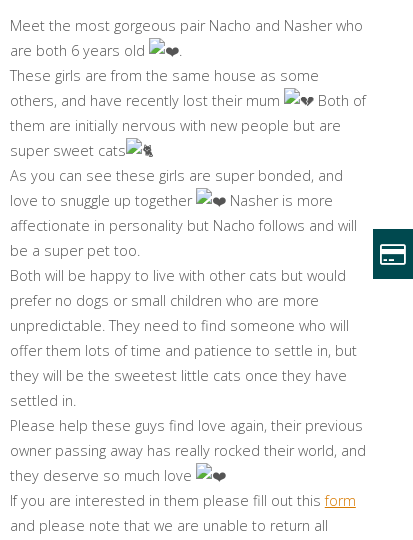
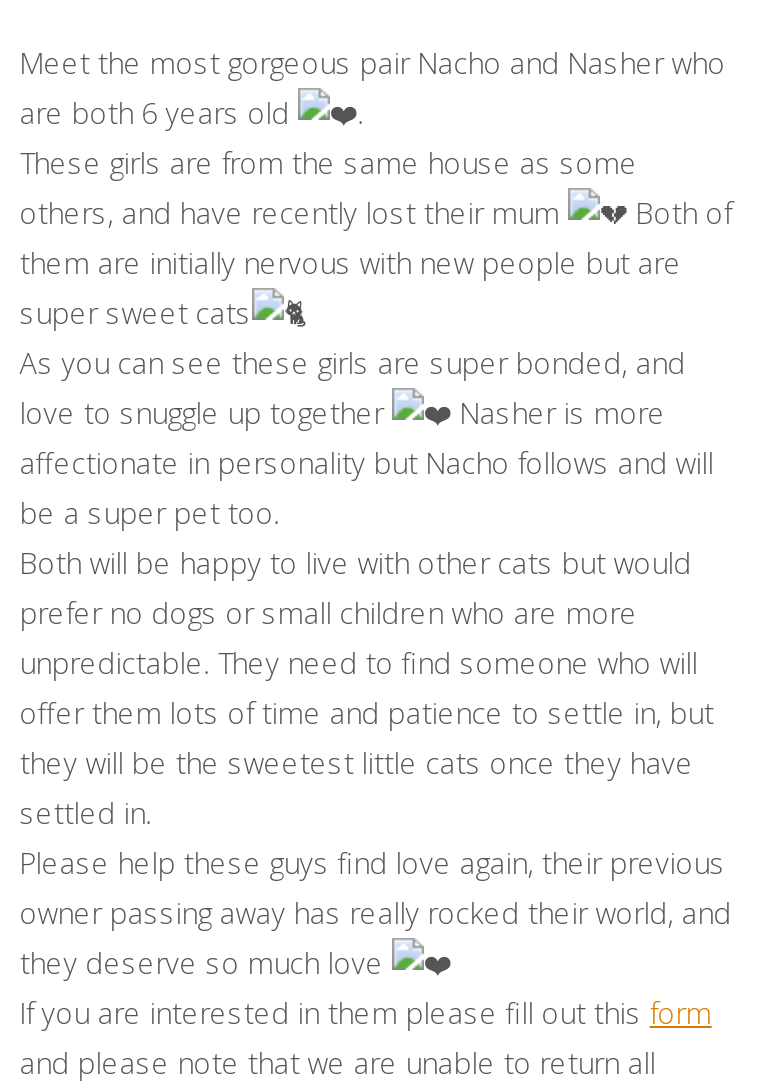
[372,228,410,280] [image] -> none

